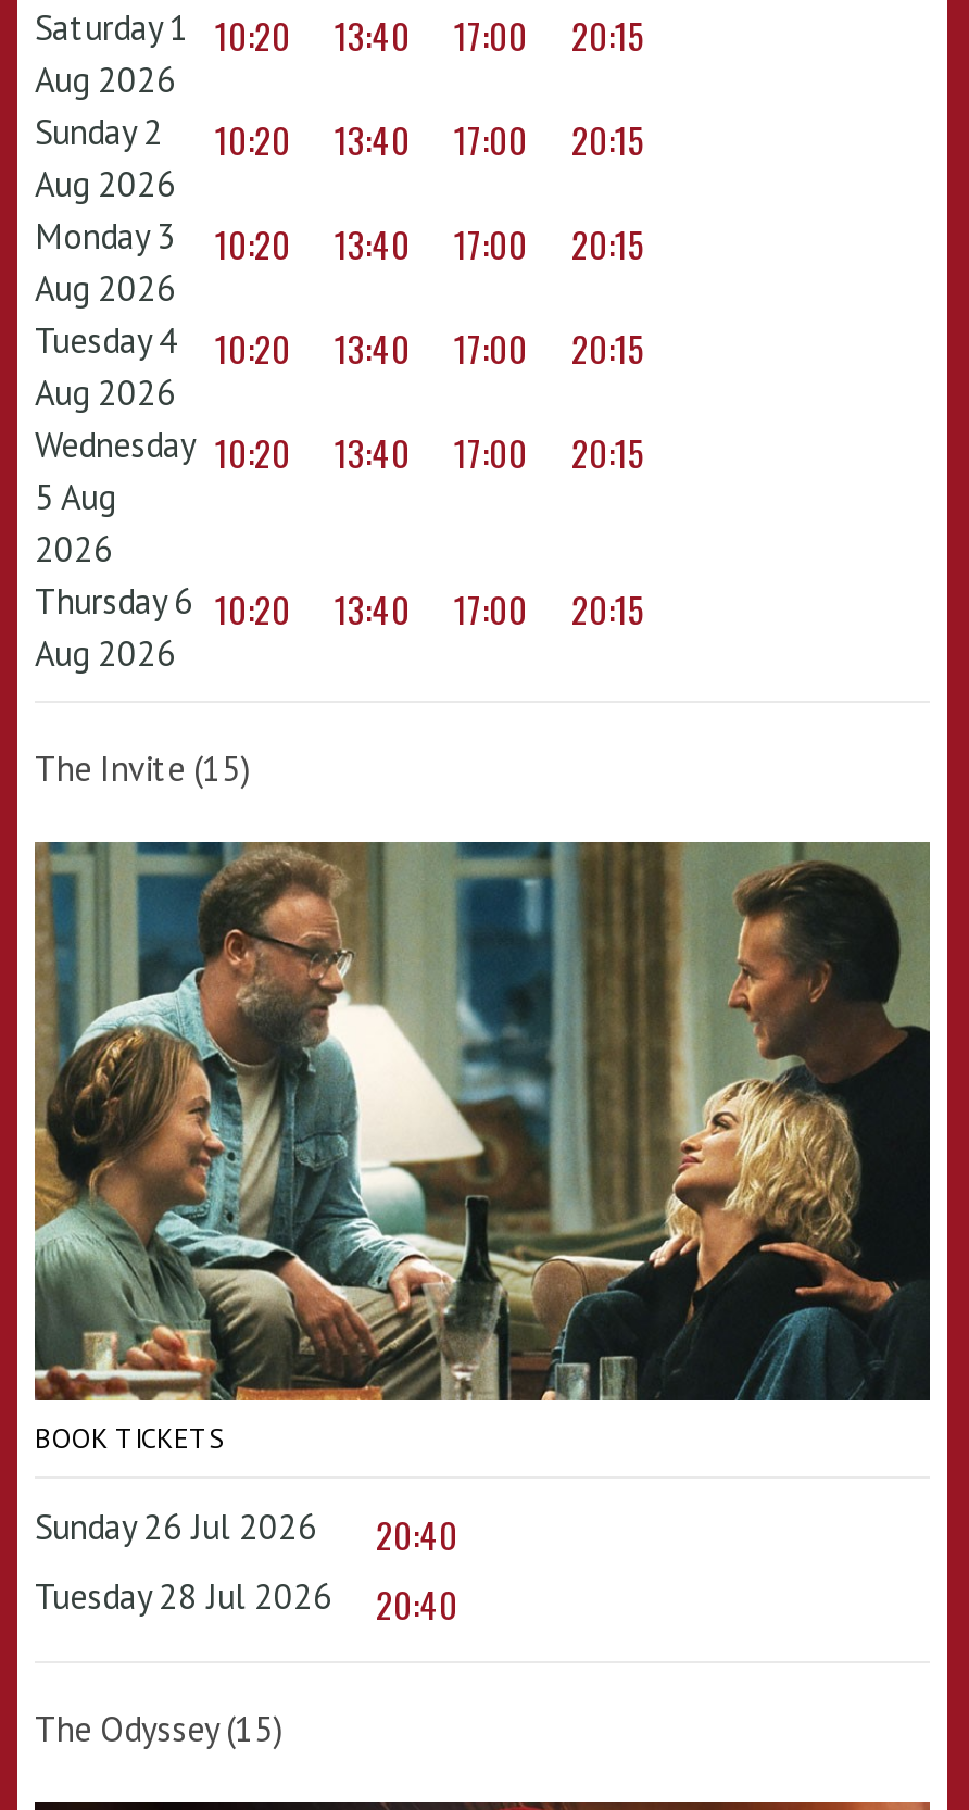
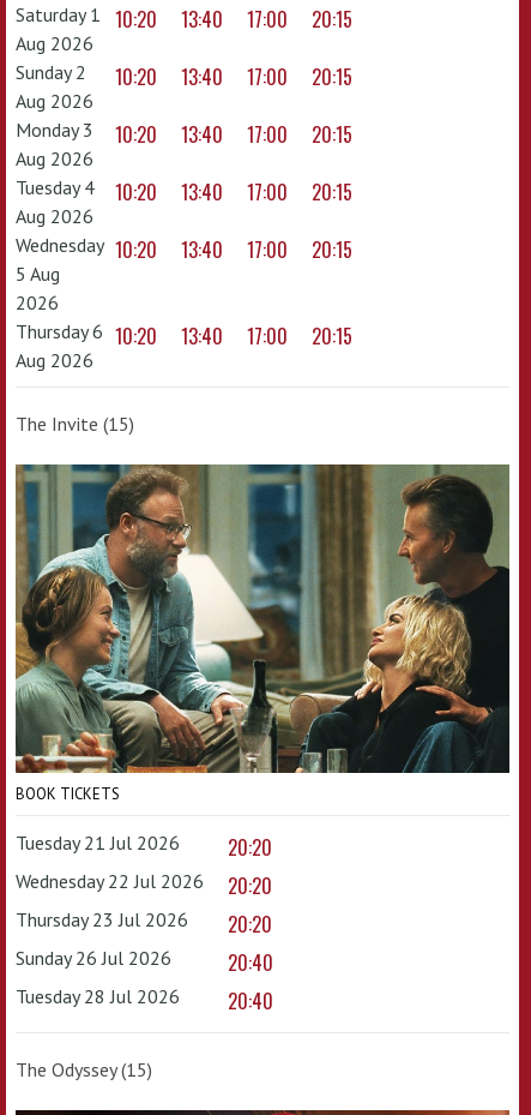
none -> [16,831,272,939] Tuesday 21 Jul 2026 | 20:20 | Wednesday 22 Jul 2026 | 20:20 | Thursday 23 Jul 2026 | 20:20

